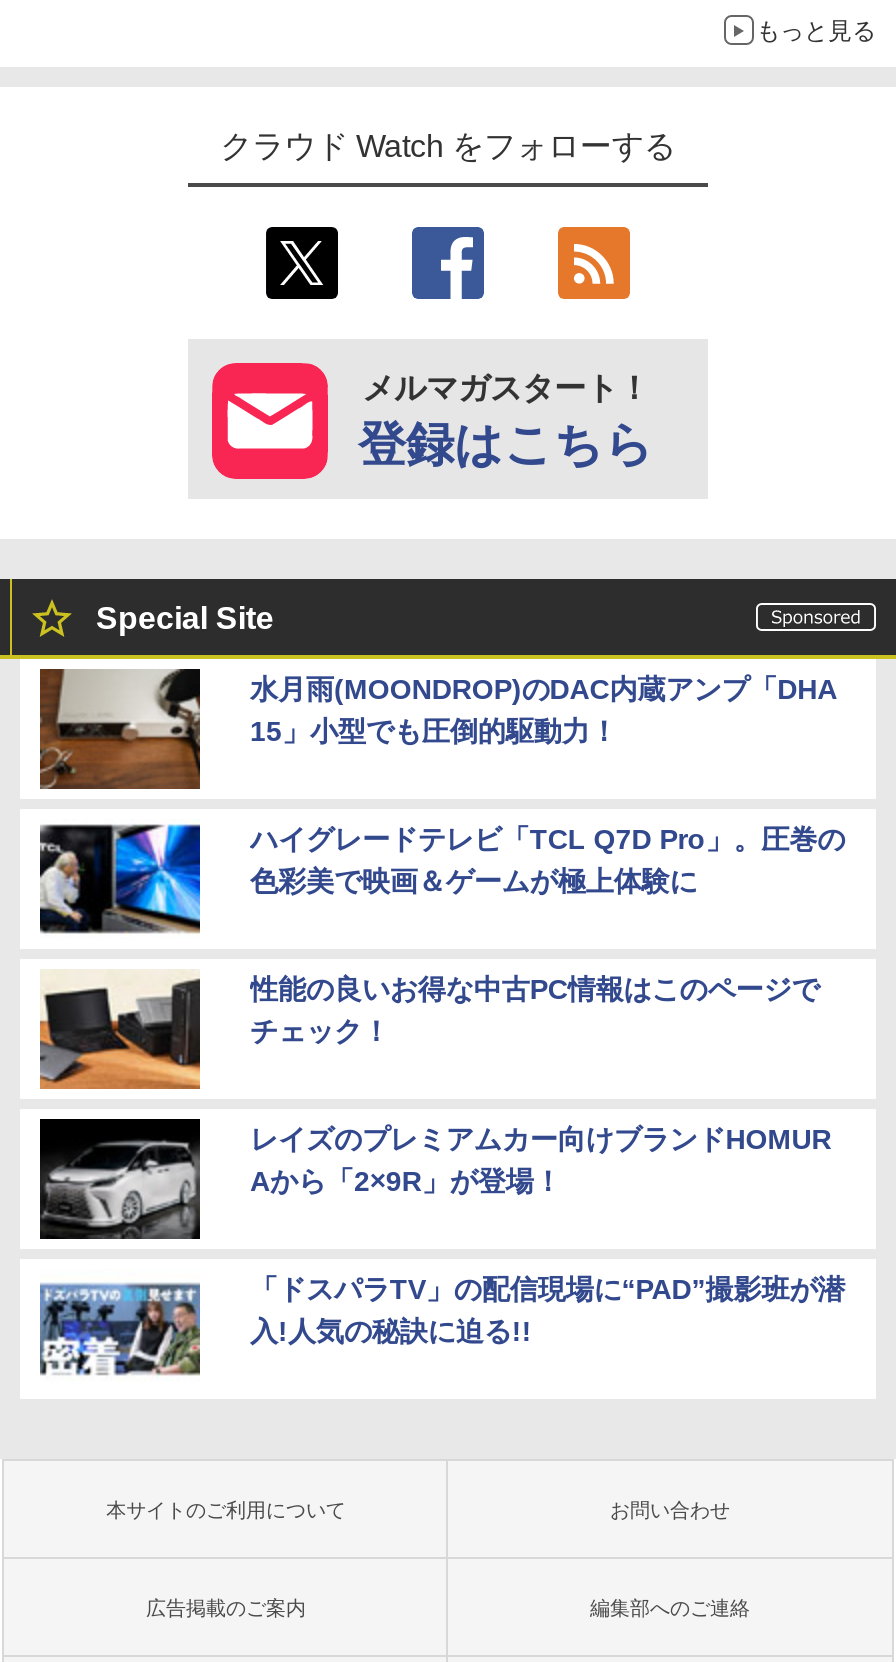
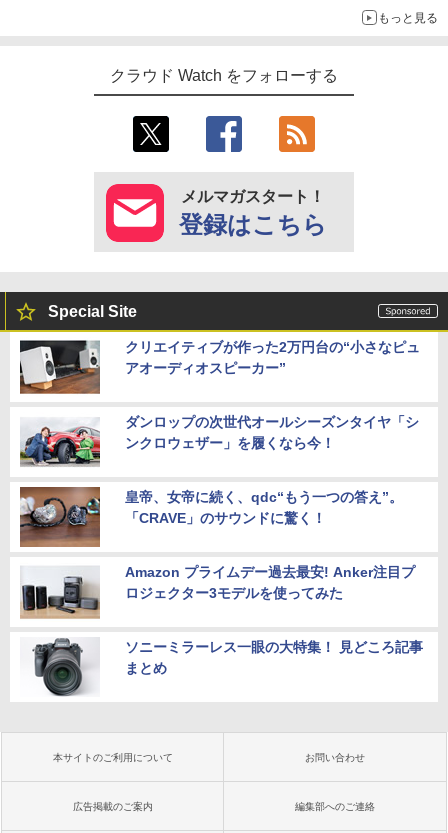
[38,667,837,791] [image] | 水月雨(MOONDROP)のDAC内蔵アンプ「DHA | 15」小型でも圧倒的駆動力！ -> [19,337,420,397] [image] | クリエイティブが作った2万円台の“小さなピュ | アオーディオスピーカー”
[38,822,845,935] [image] | ハイグレードテレビ「TCL Q7D Pro」。圧巻の | 色彩美で映画＆ゲームが極上体験に -> [19,413,419,469] [image] | ダンロップの次世代オールシーズンタイヤ「シ | ンクロウェザー」を履くなら今！
[40,969,819,1089] [image] | 性能の良いお得な中古PC情報はこのページで | チェック！ -> [19,486,403,547] [image] | 皇帝、女帝に続く、qdc“もう一つの答え”。 | 「CRAVE」のサウンドに驚く！
[38,1117,831,1241] [image] | レイズのプレミアムカー向けブランドHOMUR | Aから「2×9R」が登場！ -> [20,562,415,622] [image] | Amazon プライムデー過去最安! Anker注目プ | ロジェクター3モデルを使ってみた
[38,1271,845,1387] [image] | 「ドスパラTV」の配信現場に“PAD”撮影班が潜 | 入!人気の秘訣に迫る!! -> [20,637,423,697] [image] | ソニーミラーレス一眼の大特集！ 見どころ記事 | まとめ

